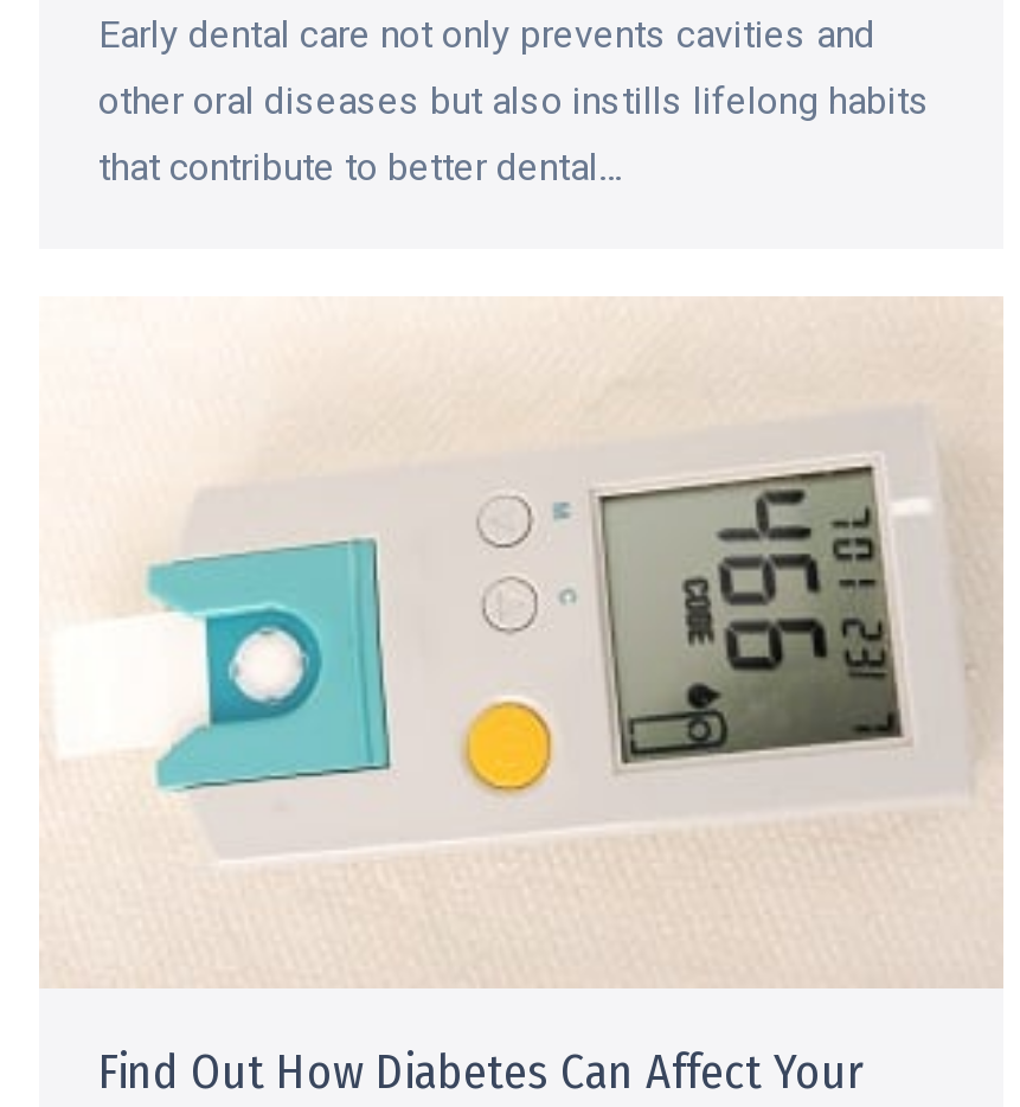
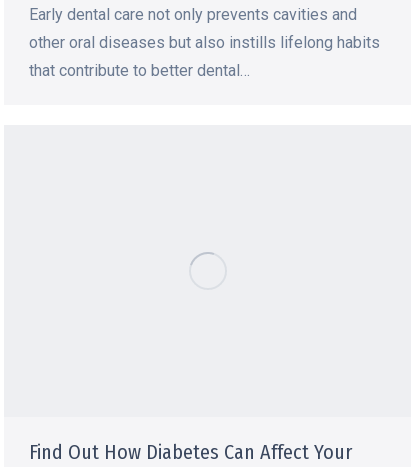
[41,299,1003,988] [image] -> none

